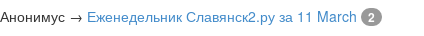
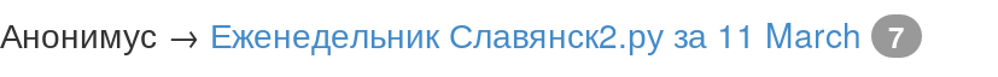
[368,8,375,26] 2 -> [888,15,905,58] 7

